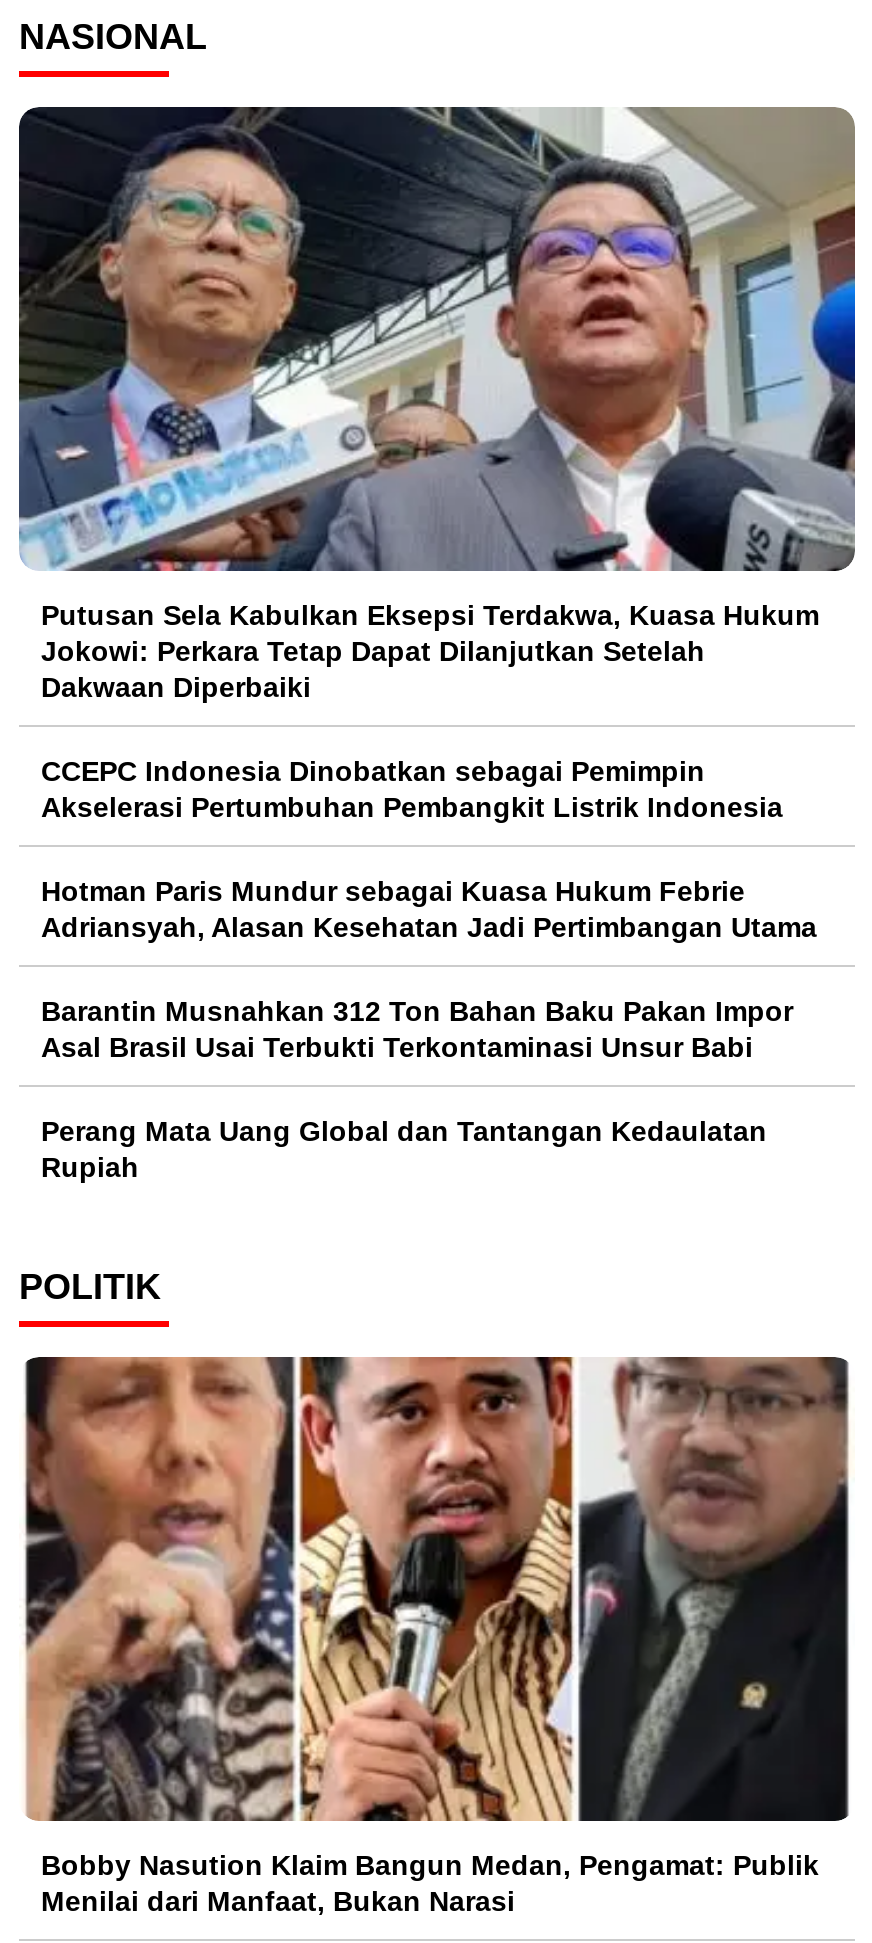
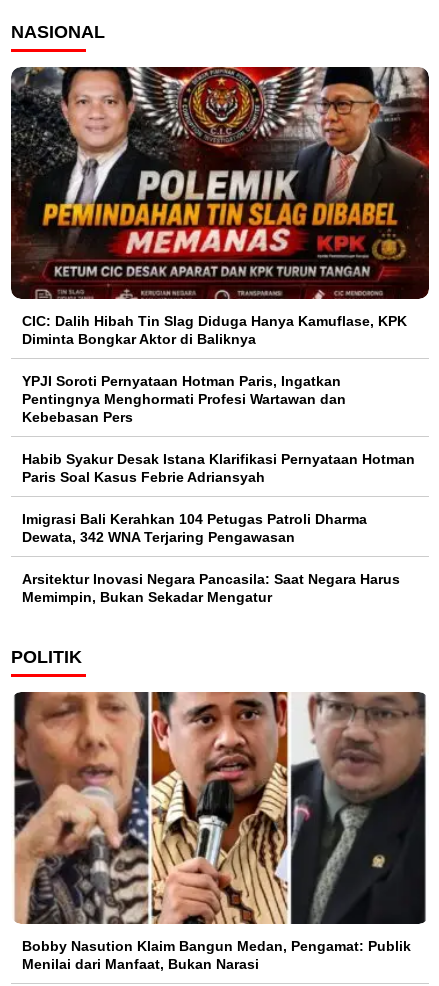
[17,105,857,703] [image] | Putusan Sela Kabulkan Eksepsi Terdakwa, Kuasa Hukum | Jokowi: Perkara Tetap Dapat Dilanjutkan Setelah | Dakwaan Diperbaiki -> [10,66,430,347] [image] | CIC: Dalih Hibah Tin Slag Diduga Hanya Kamuflase, KPK | Diminta Bongkar Aktor di Baliknya
[41,755,783,823] CCEPC Indonesia Dinobatkan sebagai Pemimpin | Akselerasi Pertumbuhan Pembangkit Listrik Indonesia -> [22,373,346,425] YPJI Soroti Pernyataan Hotman Paris, Ingatkan | Pentingnya Menghormati Profesi Wartawan dan | Kebebasan Pers
[41,875,817,943] Hotman Paris Mundur sebagai Kuasa Hukum Febrie | Adriansyah, Alasan Kesehatan Jadi Pertimbangan Utama -> [22,451,415,485] Habib Syakur Desak Istana Klarifikasi Pernyataan Hotman | Paris Soal Kasus Febrie Adriansyah
[41,995,793,1063] Barantin Musnahkan 312 Ton Bahan Baku Pakan Impor | Asal Brasil Usai Terbukti Terkontaminasi Unsur Babi -> [22,511,367,545] Imigrasi Bali Kerahkan 104 Petugas Patroli Dharma | Dewata, 342 WNA Terjaring Pengawasan
[41,1115,767,1183] Perang Mata Uang Global dan Tantangan Kedaulatan | Rupiah -> [22,571,400,605] Arsitektur Inovasi Negara Pancasila: Saat Negara Harus | Memimpin, Bukan Sekadar Mengatur

